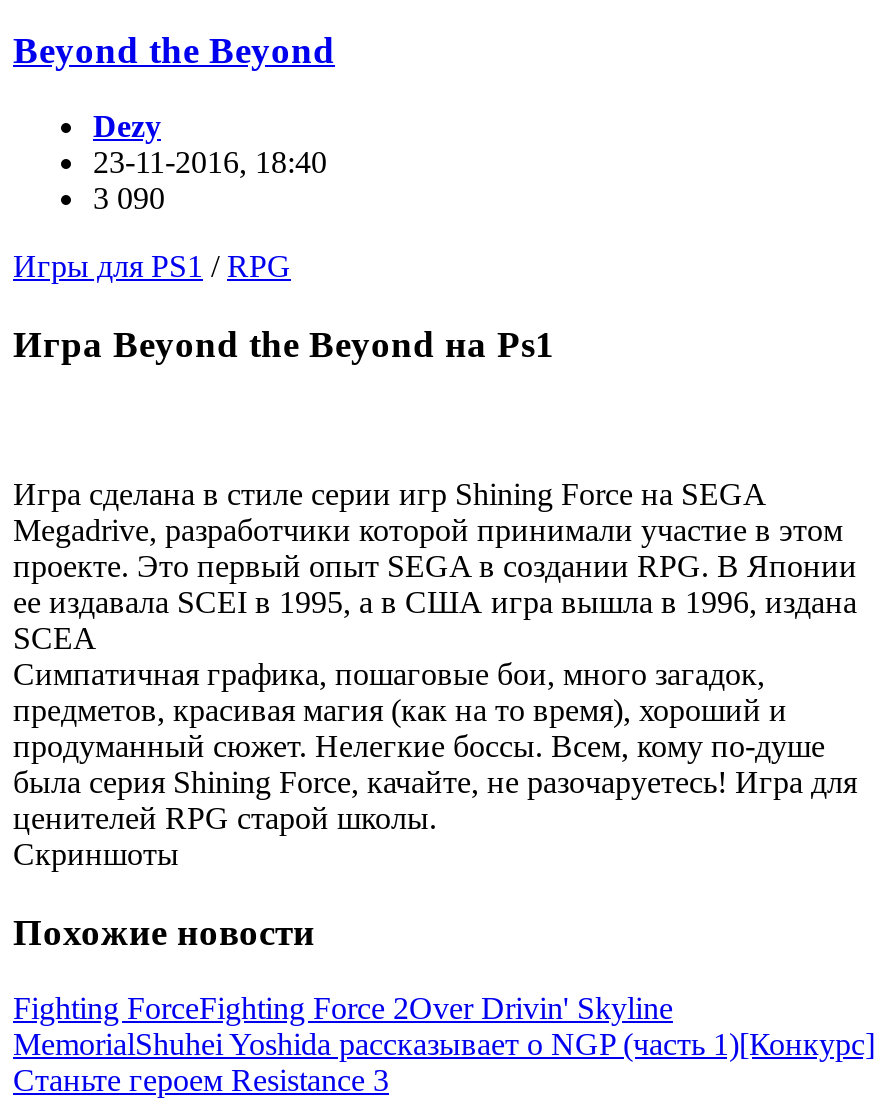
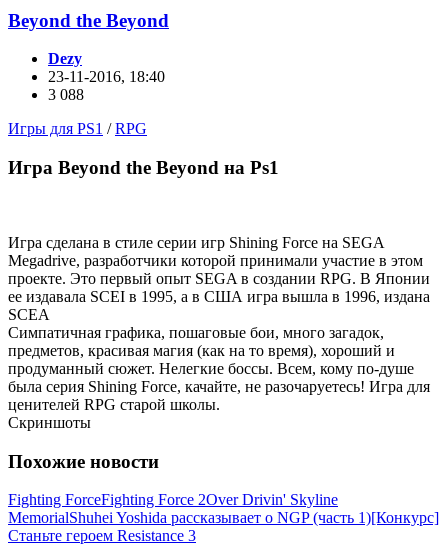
[93,182,165,216] 3 090 -> [48,86,84,103] 3 088

